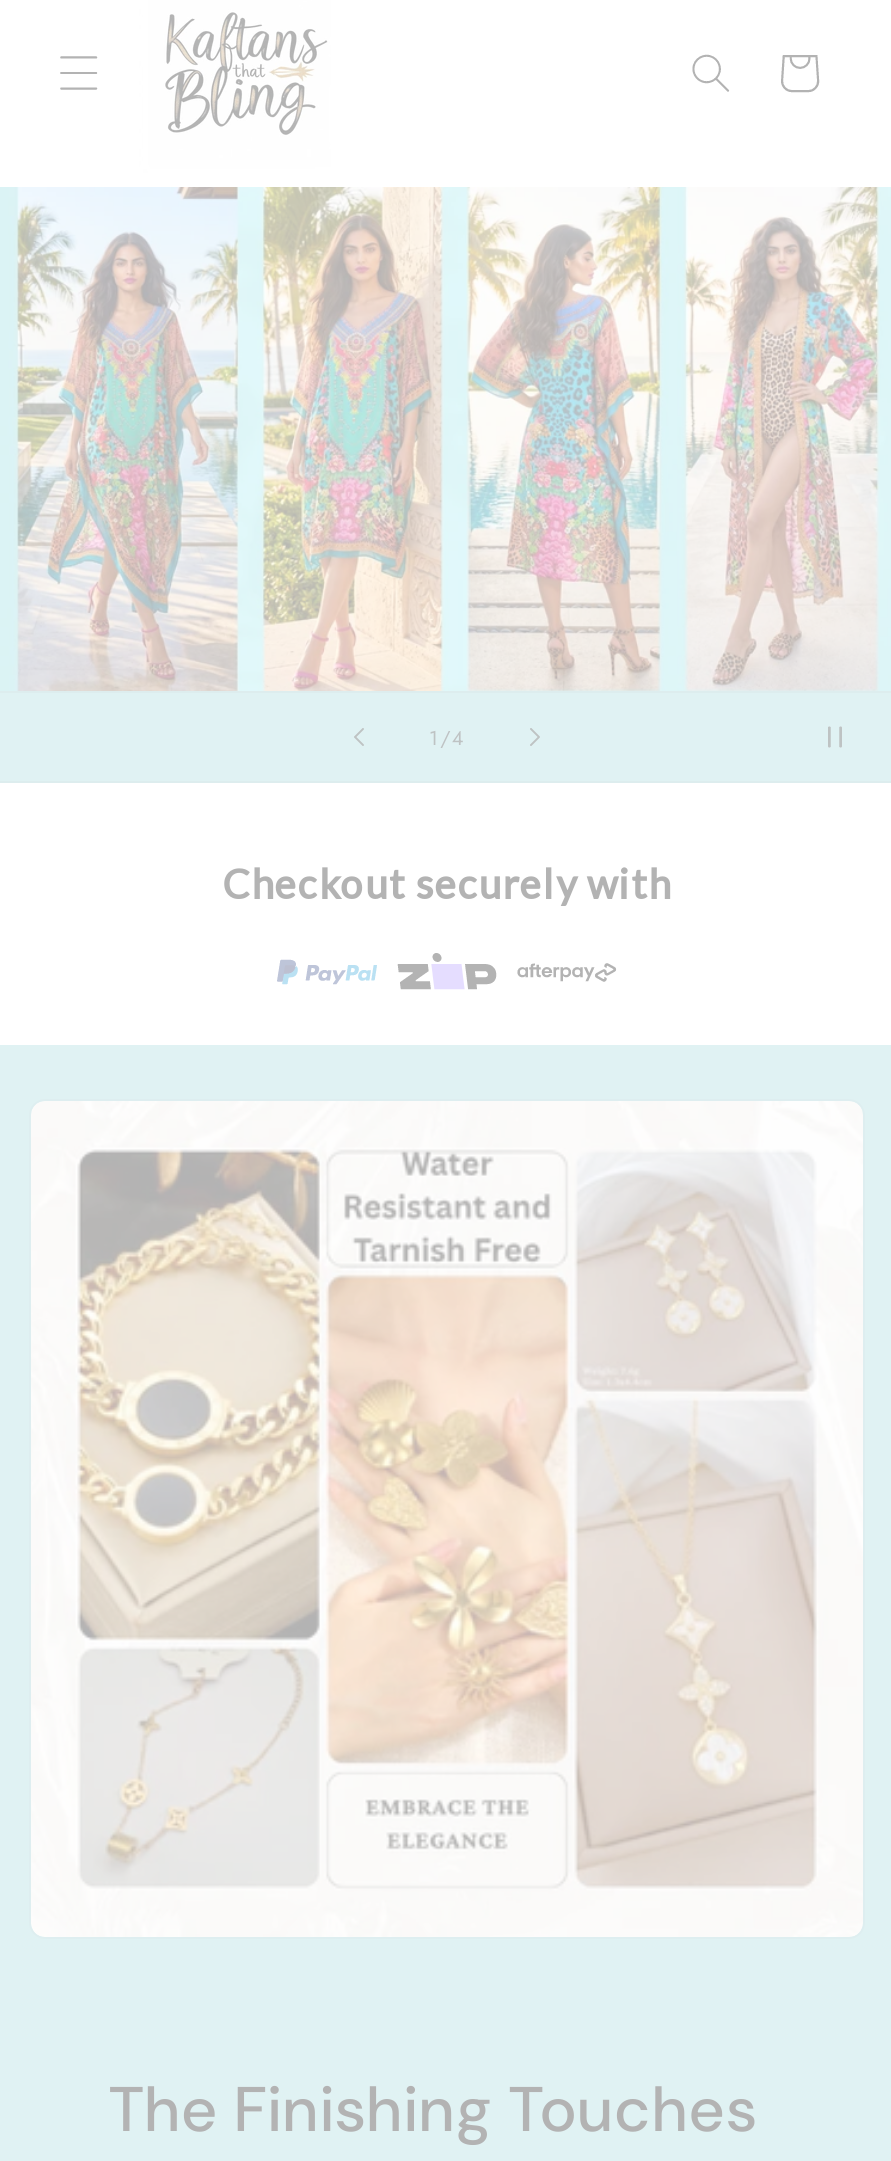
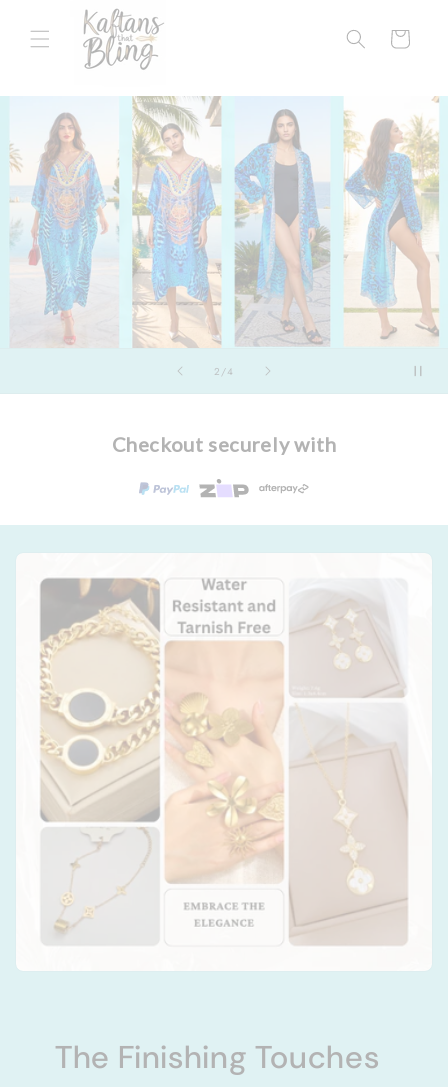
[15,185,239,691] [image] -> [9,96,120,347] [image]
[261,187,443,691] [image] -> [131,95,222,348] [image]
[465,185,663,689] [image] -> [234,96,331,347] [image]
[685,185,879,689] [image] -> [343,96,440,346] [image]

